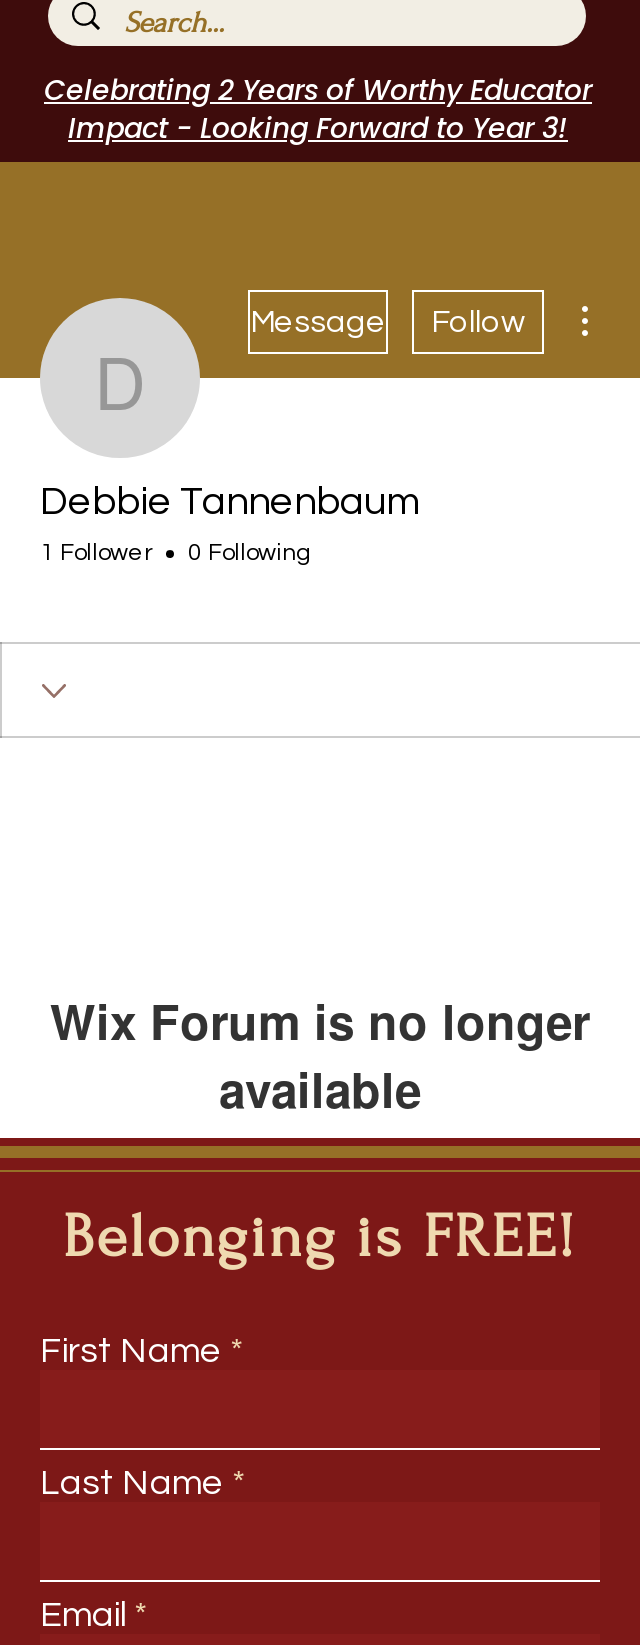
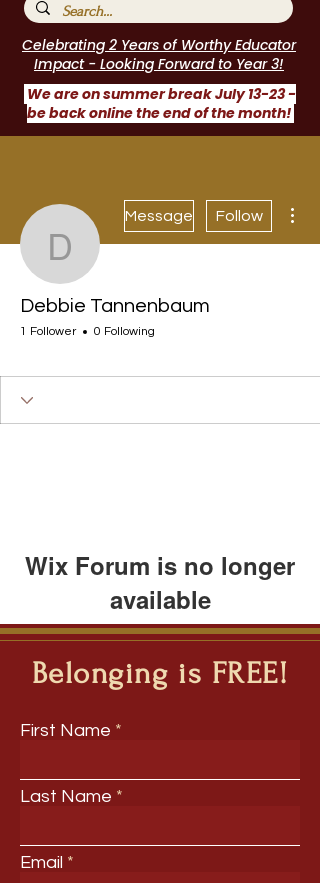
none -> [24,84,296,123] We are on summer break July 13-23 - | be back online the end of the month!

